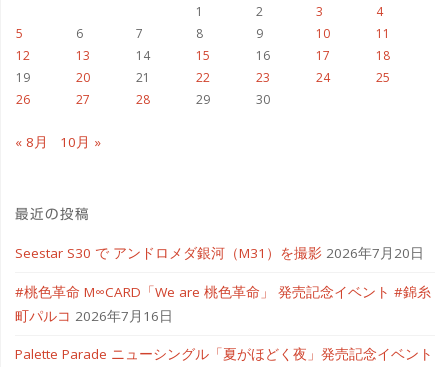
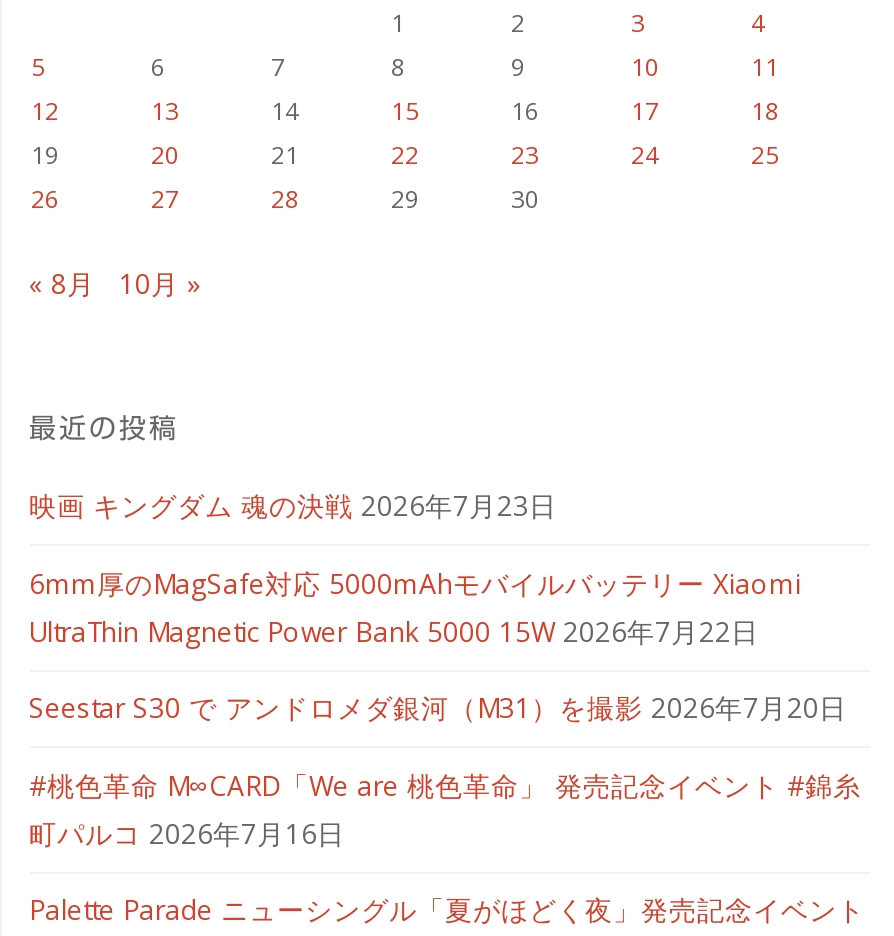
none -> [29,489,801,650] 映画 キングダム 魂の決戦 2026年7月23日 | 6mm厚のMagSafe対応 5000mAhモバイルバッテリー Xiaomi | UltraThin Magnetic Power Bank 5000 15W 2026年7月22日

